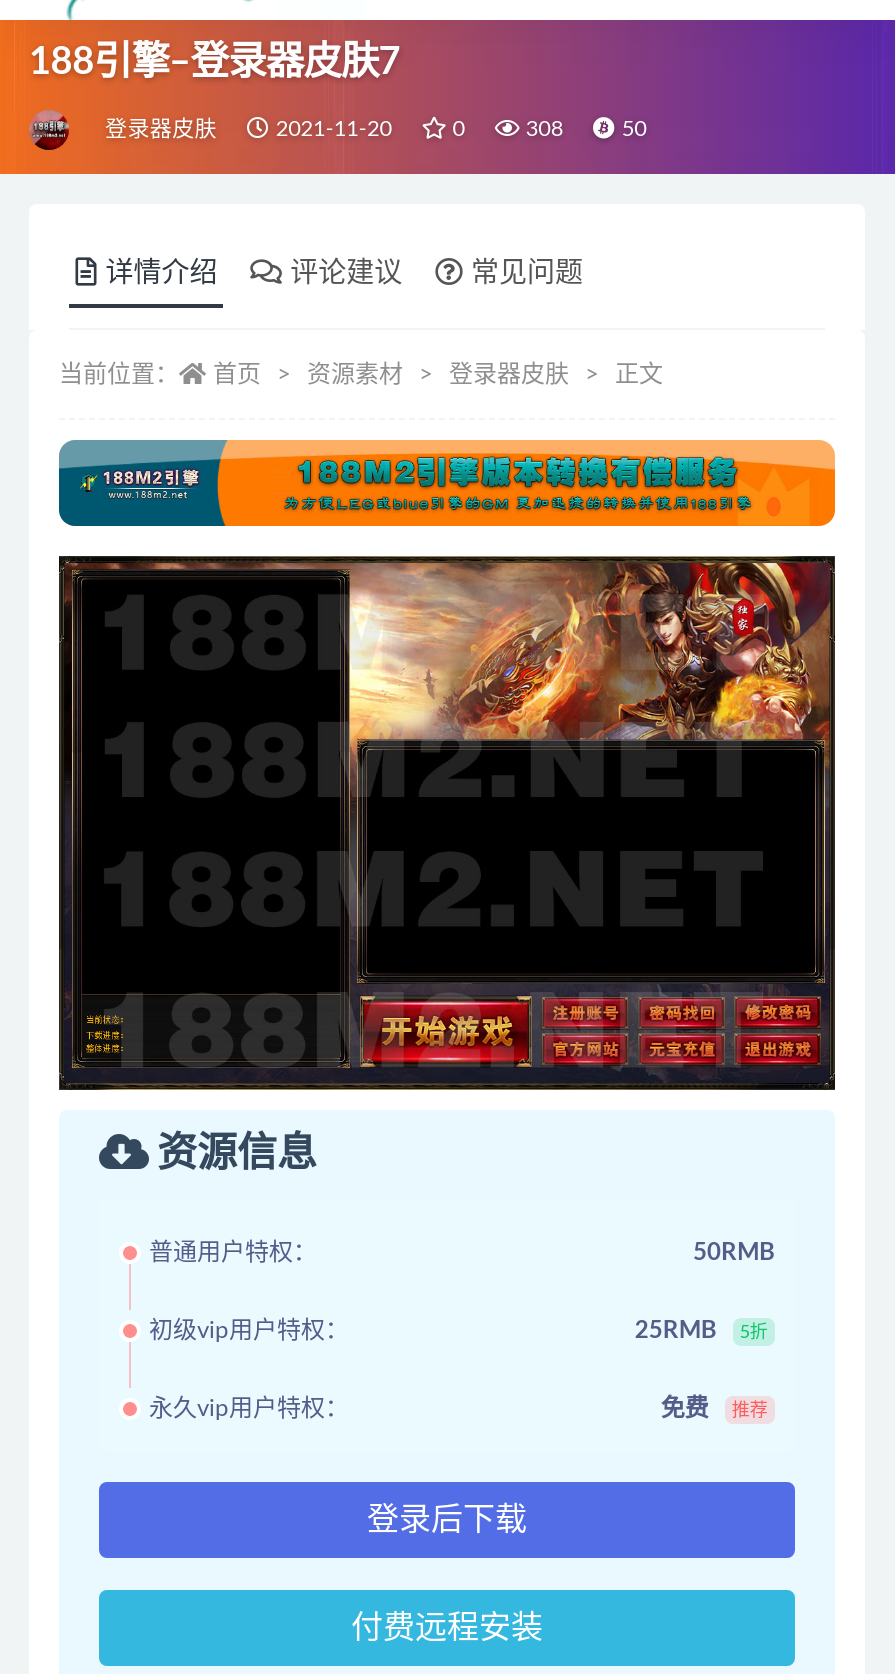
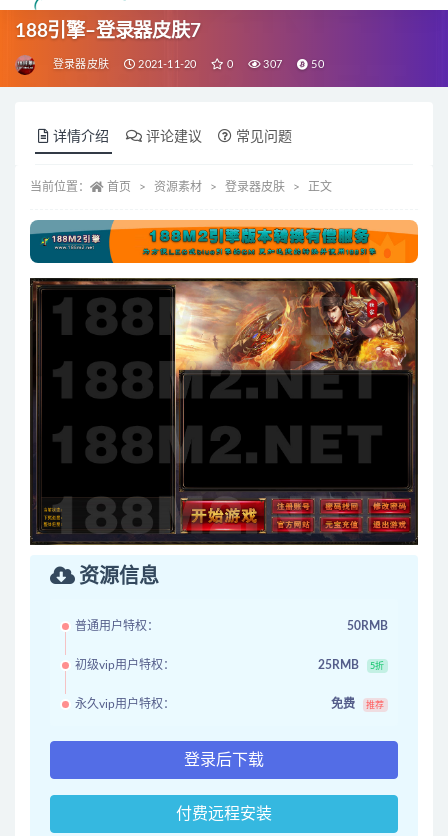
[519,118,563,140] 308 -> [260,59,282,70] 307

